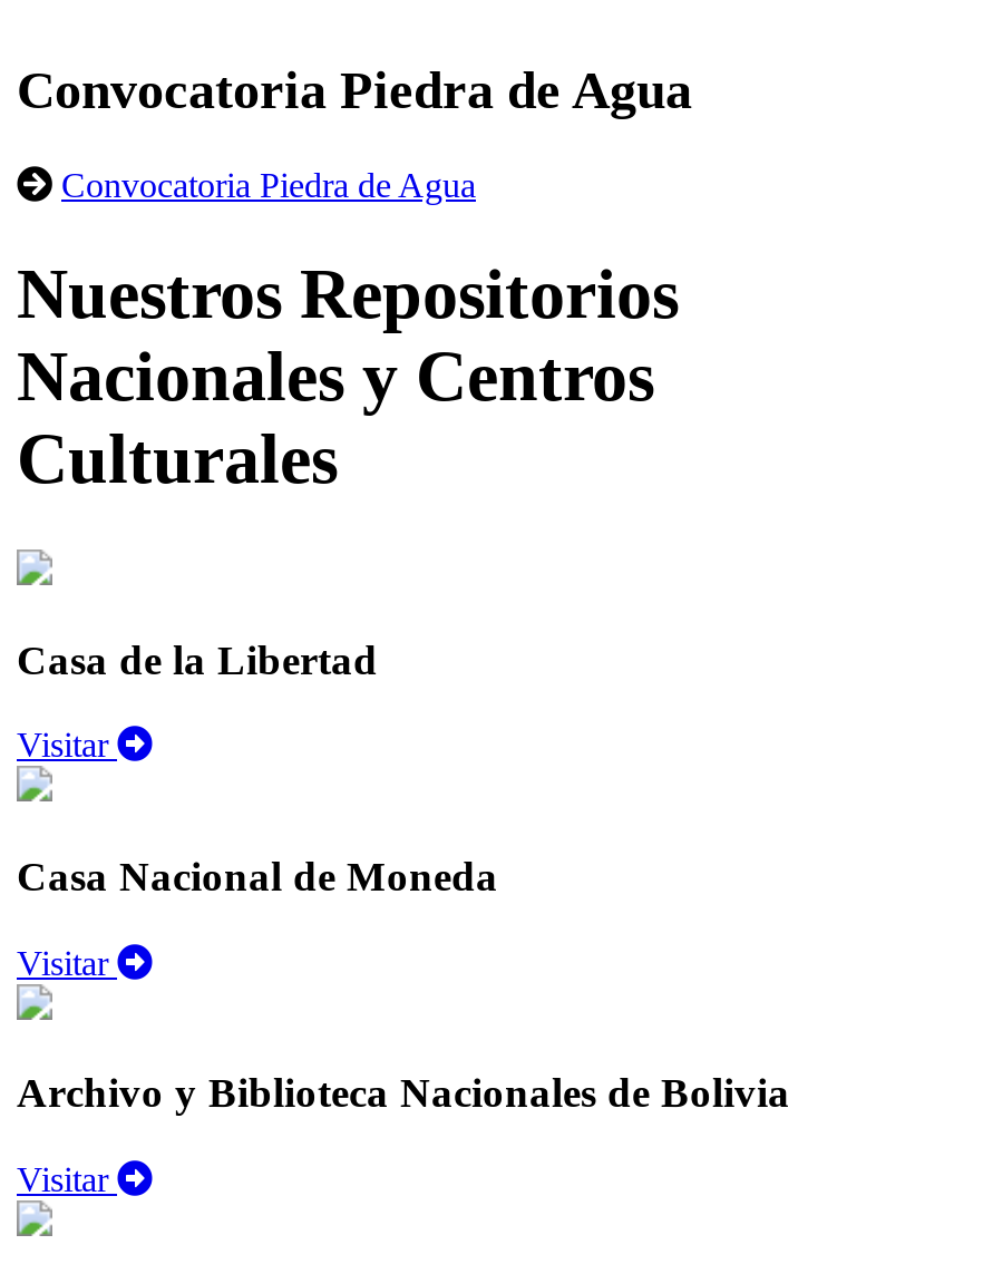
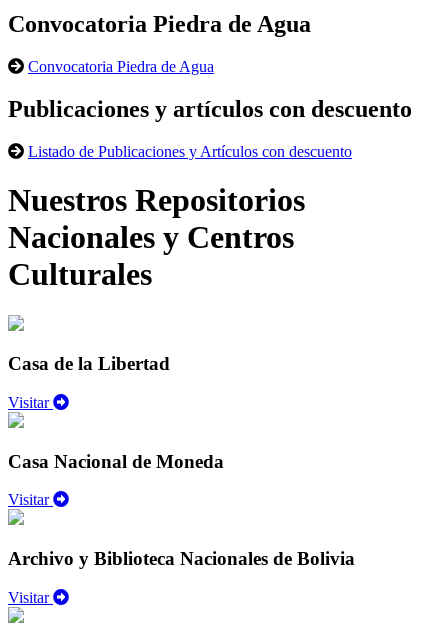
none -> [8,96,412,160] Publicaciones y artículos con descuento | Listado de Publicaciones y Artículos con descuento

